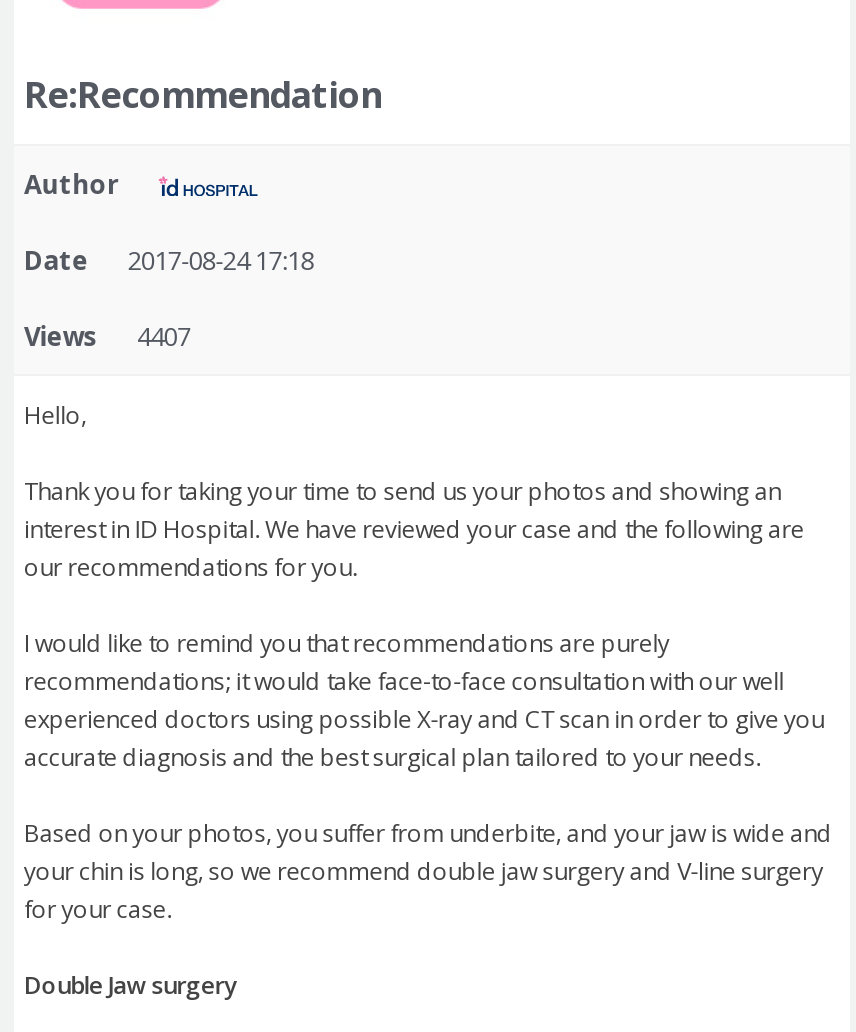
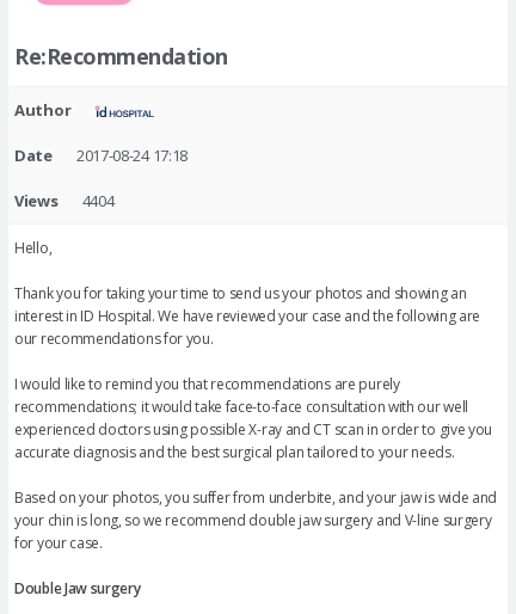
[24,317,191,353] Views 4407 -> [14,189,114,211] Views 4404

